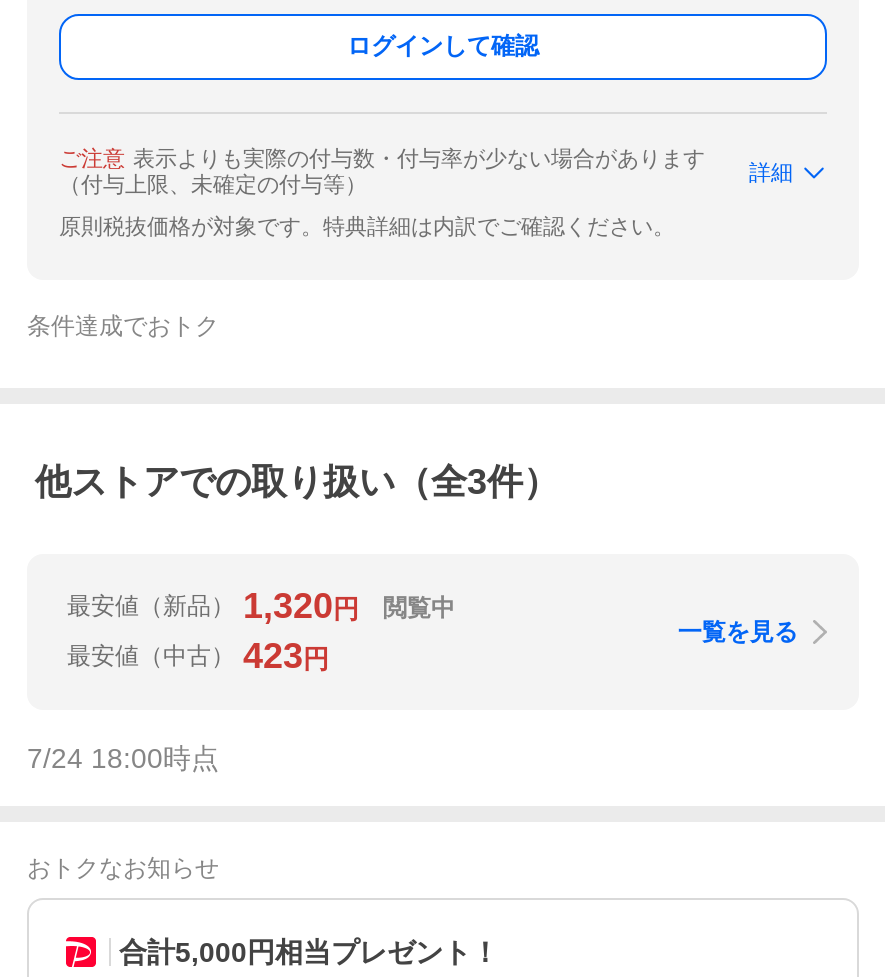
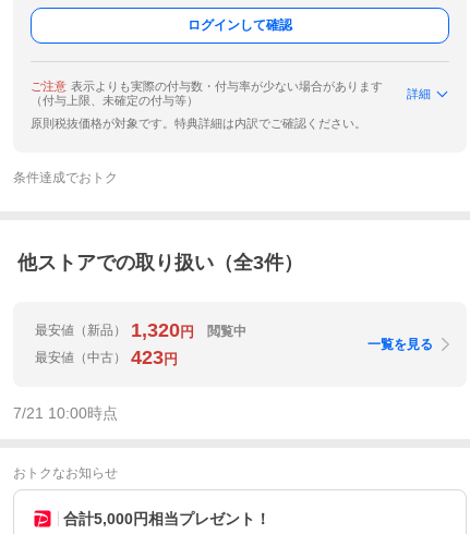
[27,742,219,774] 7/24 18:00時点 -> [13,404,118,422] 7/21 10:00時点

